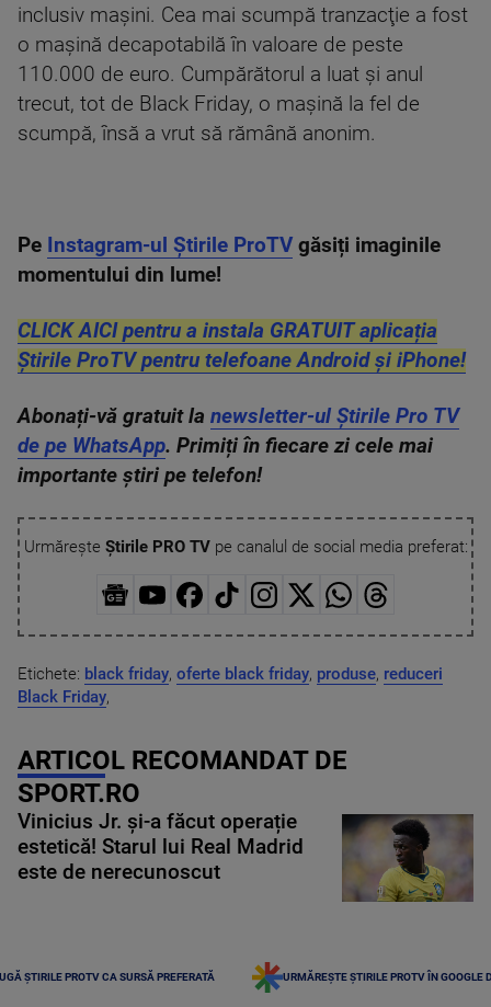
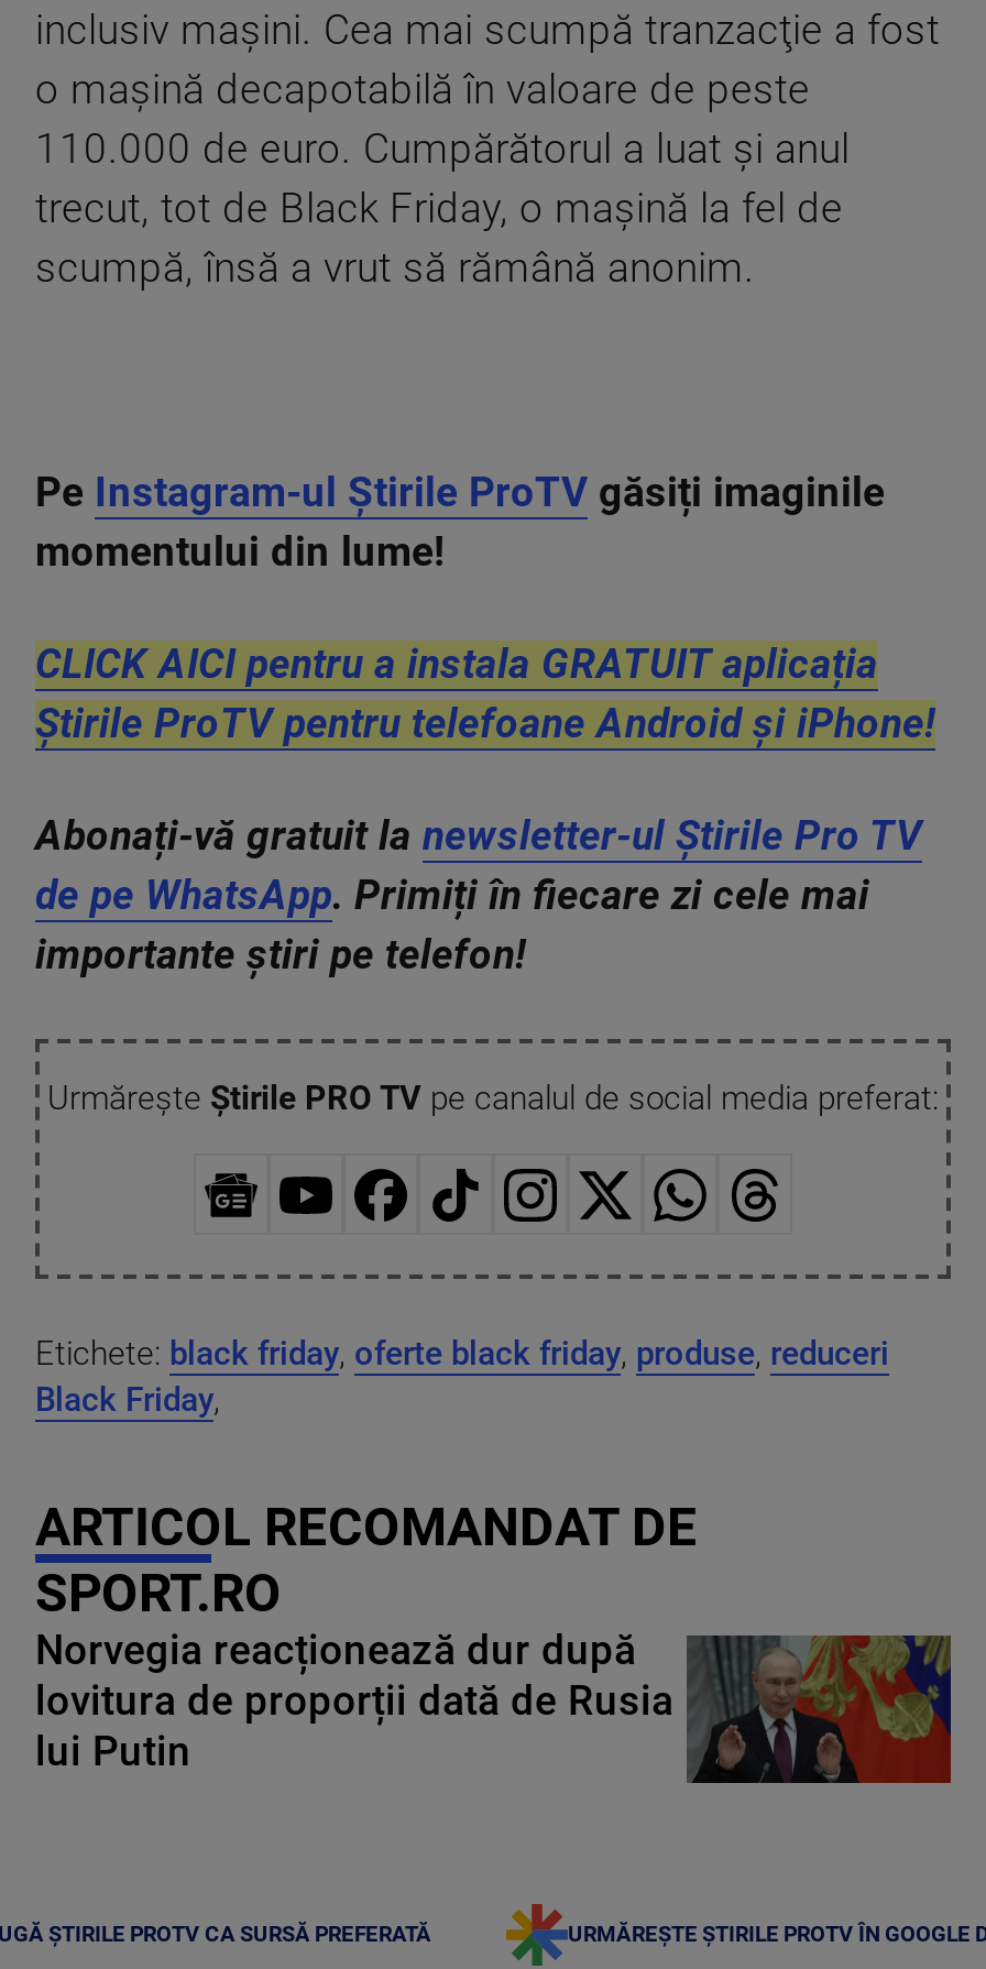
[18,810,475,903] [image] | Vinicius Jr. și-a făcut operație | estetică! Starul lui Real Madrid | este de nerecunoscut -> [35,1626,953,1787] [image] | Norvegia reacționează dur după | lovitura de proporții dată de Rusia | lui Putin

